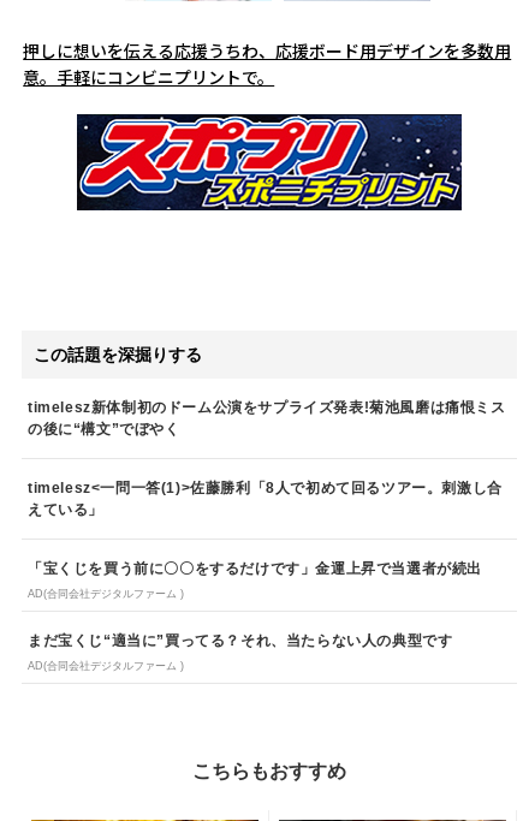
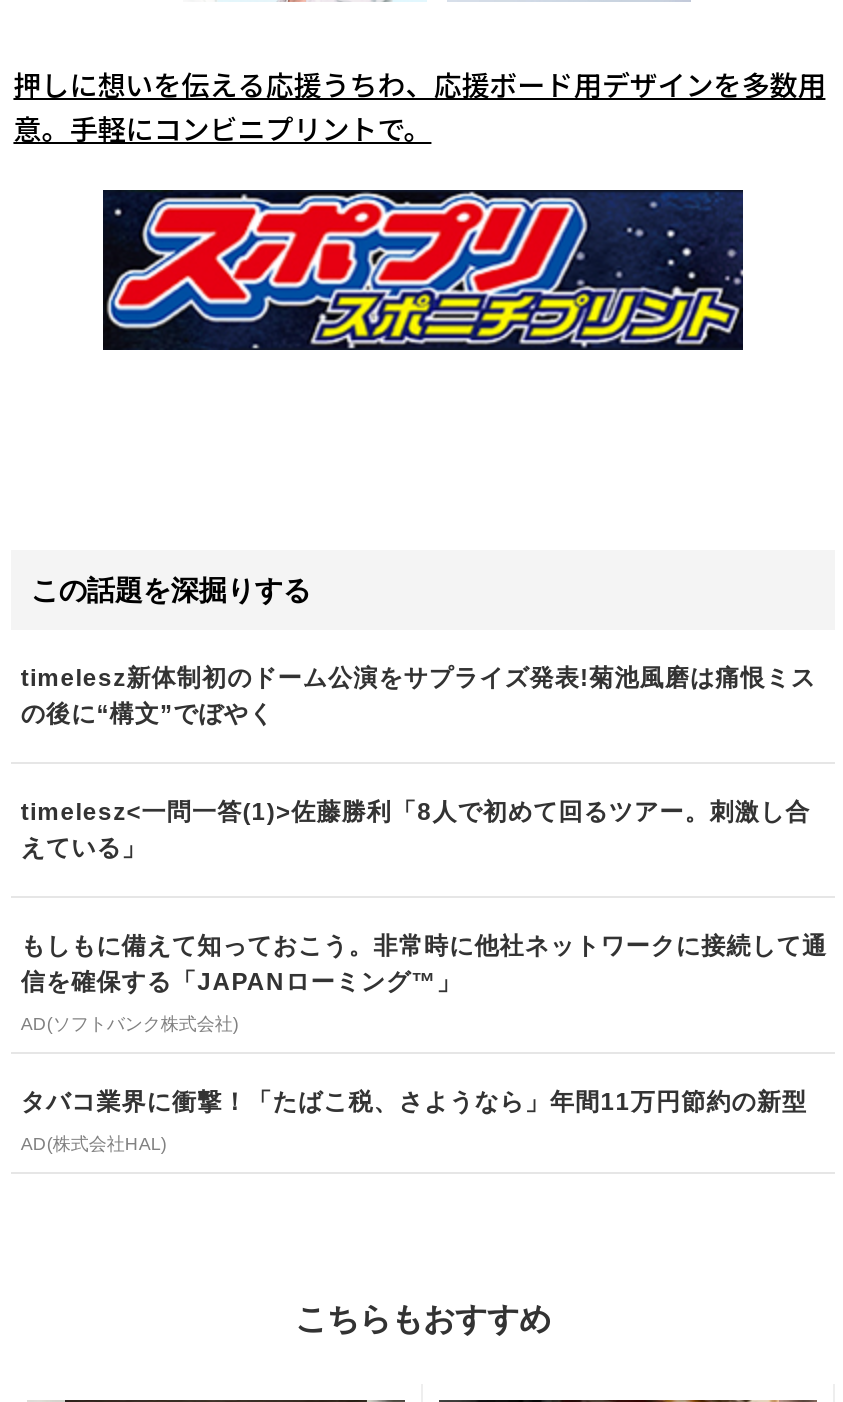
[28,560,482,577] 「宝くじを買う前に〇〇をするだけです」金運上昇で当選者が続出 -> [21,932,827,996] もしもに備えて知っておこう。非常時に他社ネットワークに接続して通 | 信を確保する「JAPANローミング™」
[28,588,184,600] AD(合同会社デジタルファーム ) -> [21,1014,239,1034] AD(ソフトバンク株式会社)
[28,632,452,649] まだ宝くじ“適当に”買ってる？それ、当たらない人の典型です -> [21,1088,807,1116] タバコ業界に衝撃！「たばこ税、さようなら」年間11万円節約の新型
[28,660,184,672] AD(合同会社デジタルファーム ) -> [21,1134,167,1154] AD(株式会社HAL)

